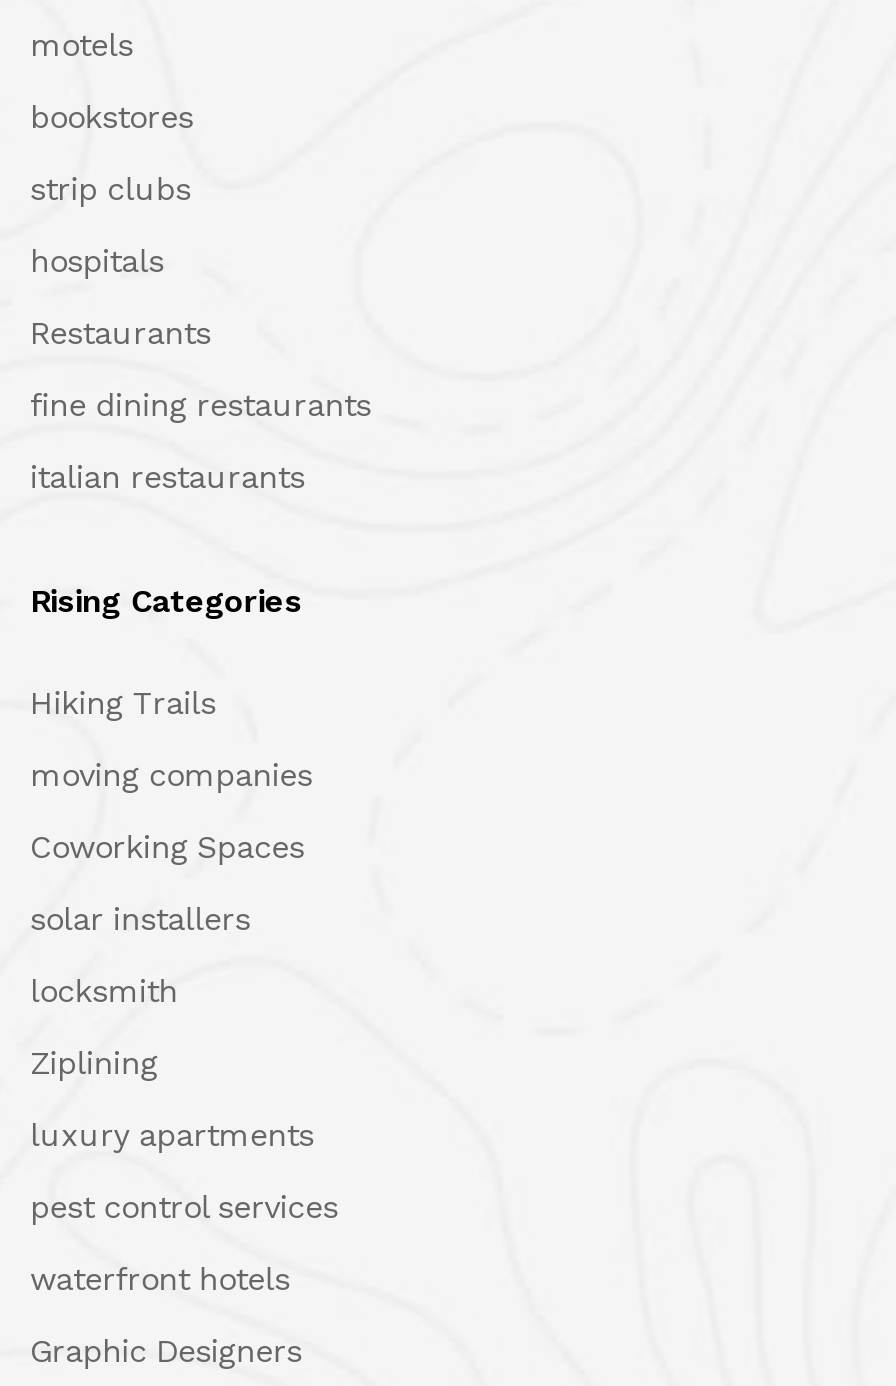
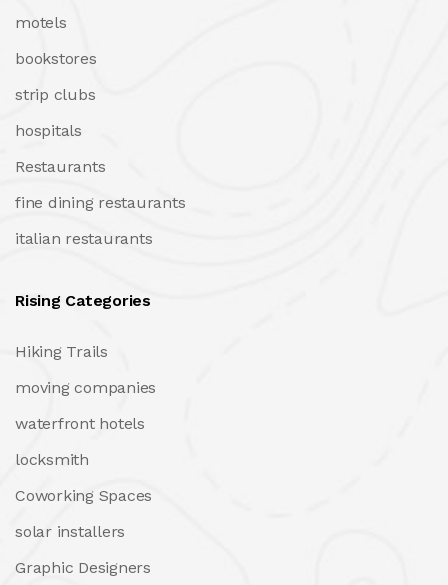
moved [30,827,304,937] -> [15,486,152,541]: Coworking Spaces | solar installers
moved [30,971,290,1297] -> [15,414,145,469]: waterfront hotels | locksmith
[30,1043,338,1225] Ziplining | luxury apartments | pest control services -> none

